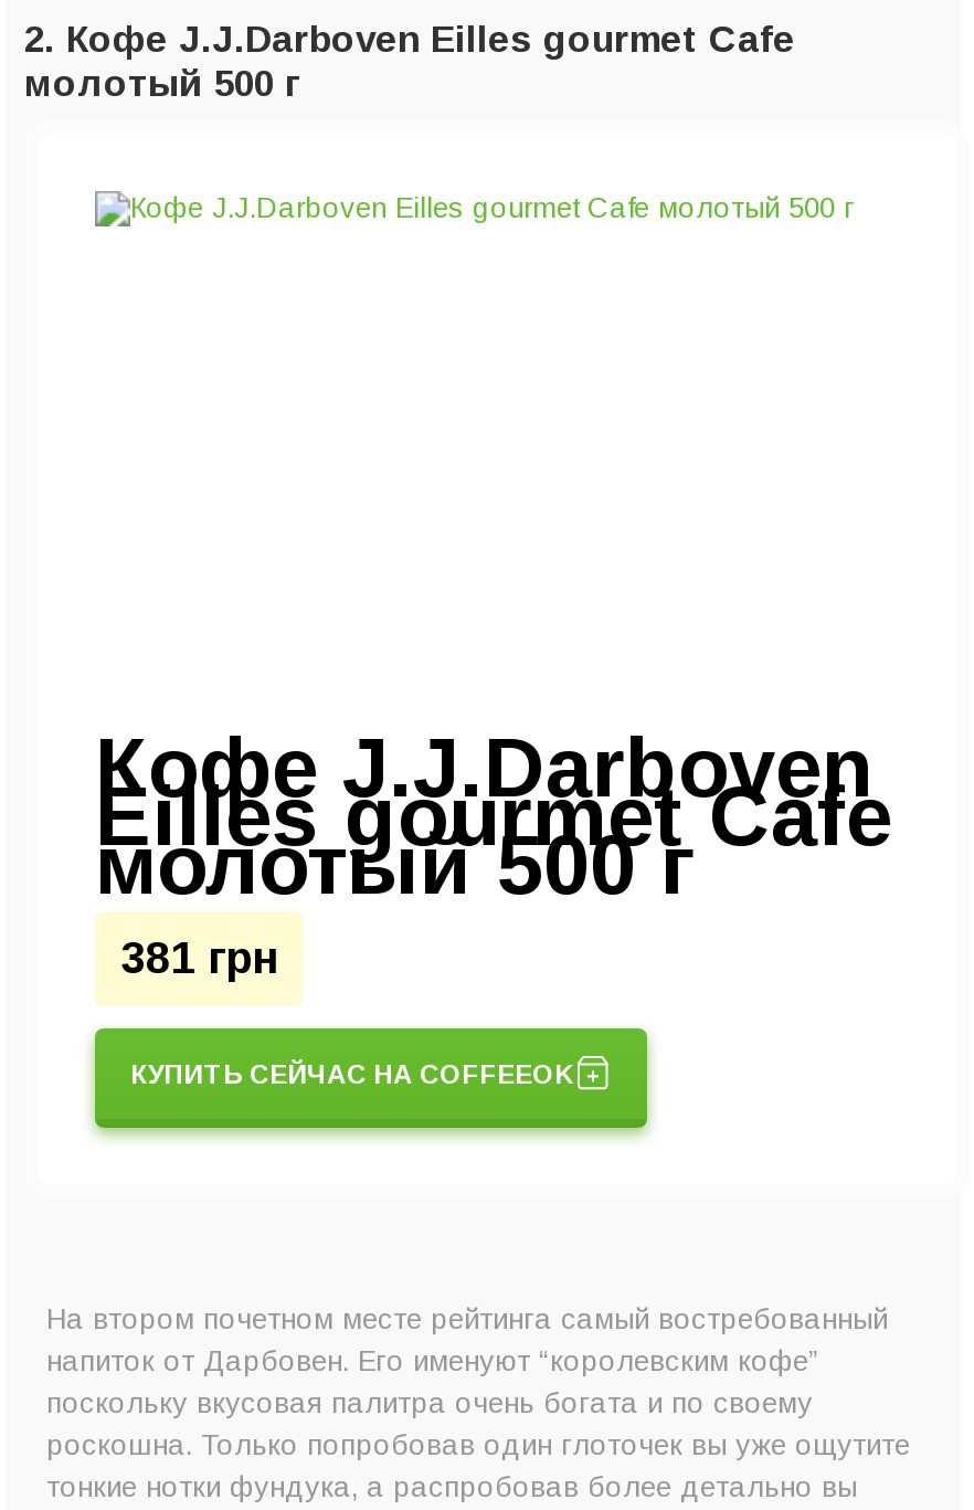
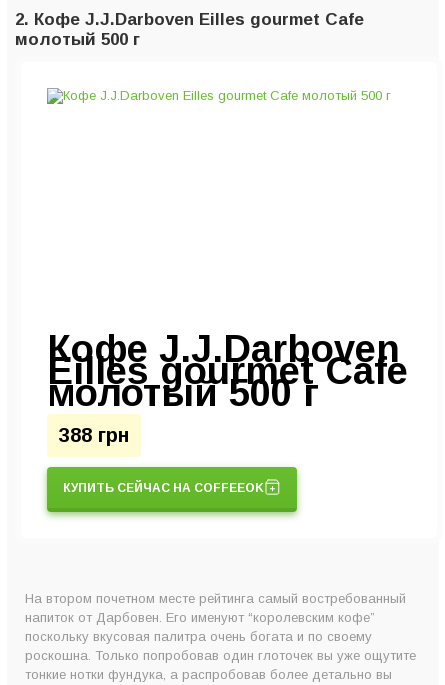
[121,933,276,982] 381 грн -> [59,424,129,446] 388 грн

